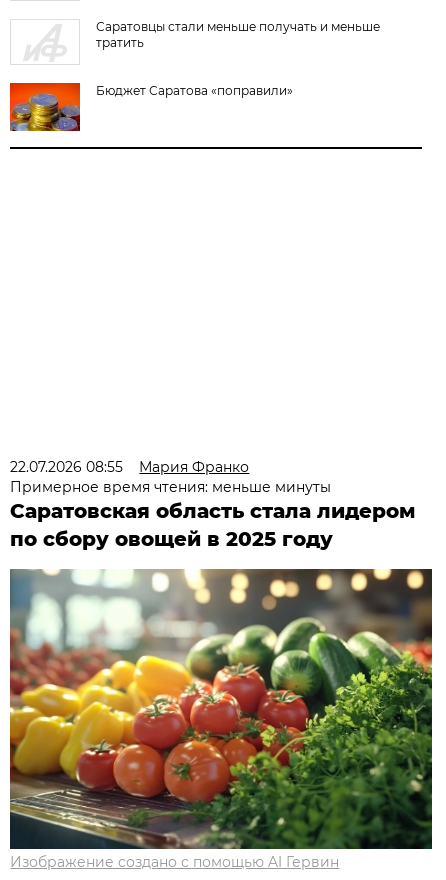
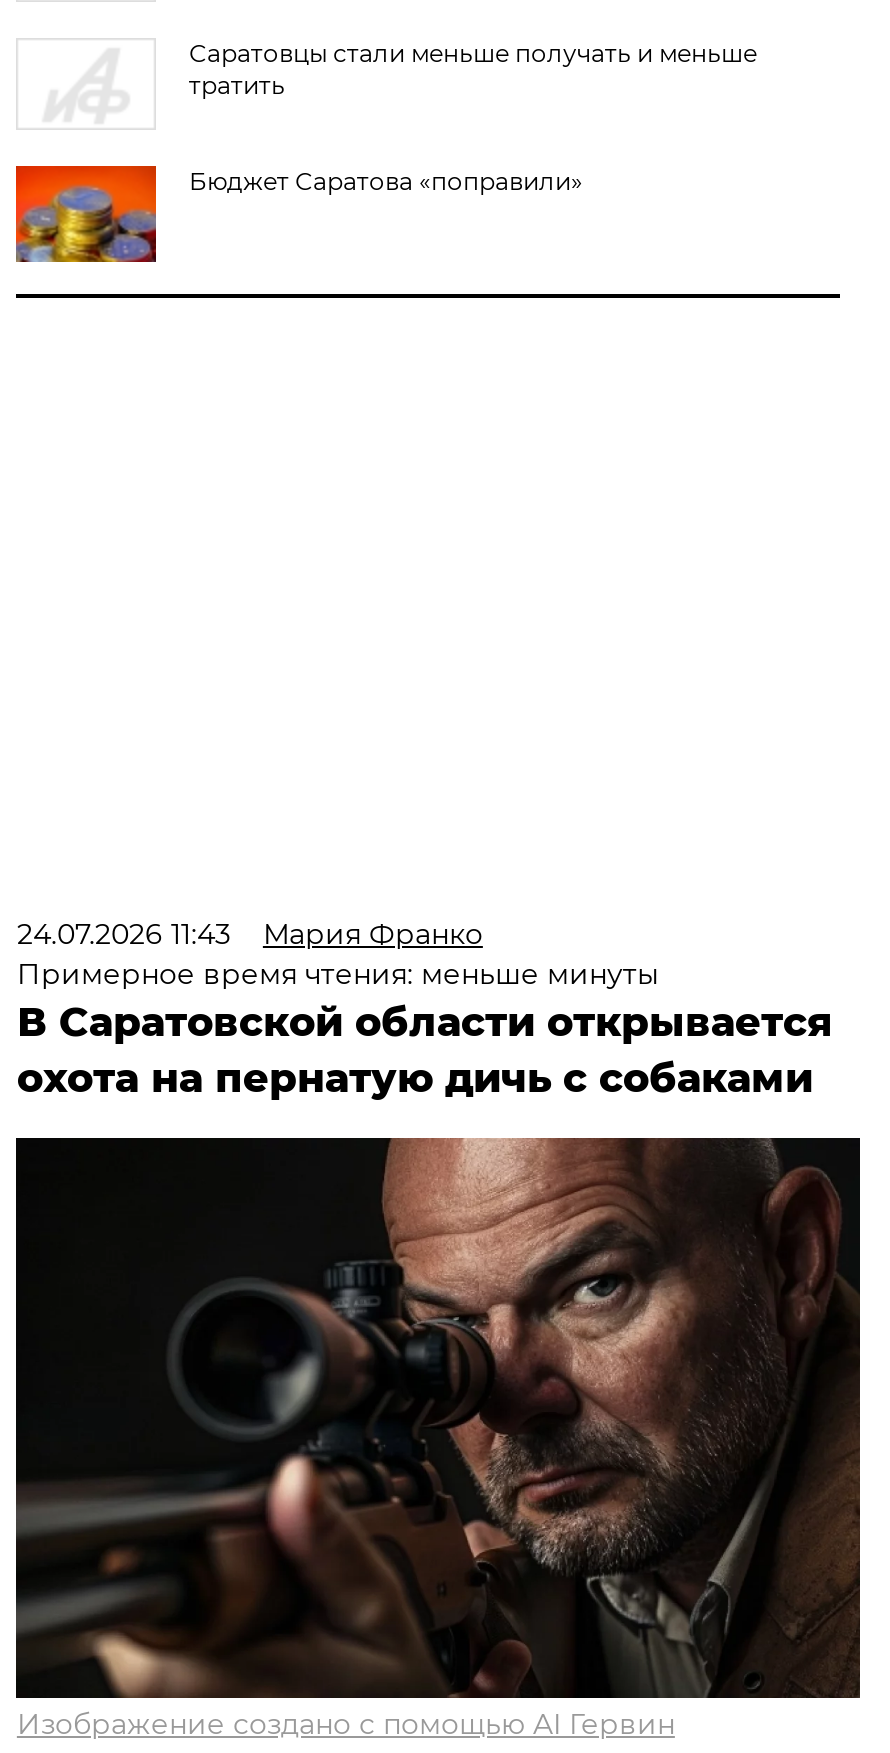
[10,458,249,476] 22.07.2026 08:55 Мария Франко -> [17,916,483,952] 24.07.2026 11:43 Мария Франко
[10,499,416,551] Саратовская область стала лидером | по сбору овощей в 2025 году -> [17,998,833,1102] В Саратовской области открывается | охота на пернатую дичь с собаками
[9,568,433,850] [image] -> [14,1136,862,1700] [image]

